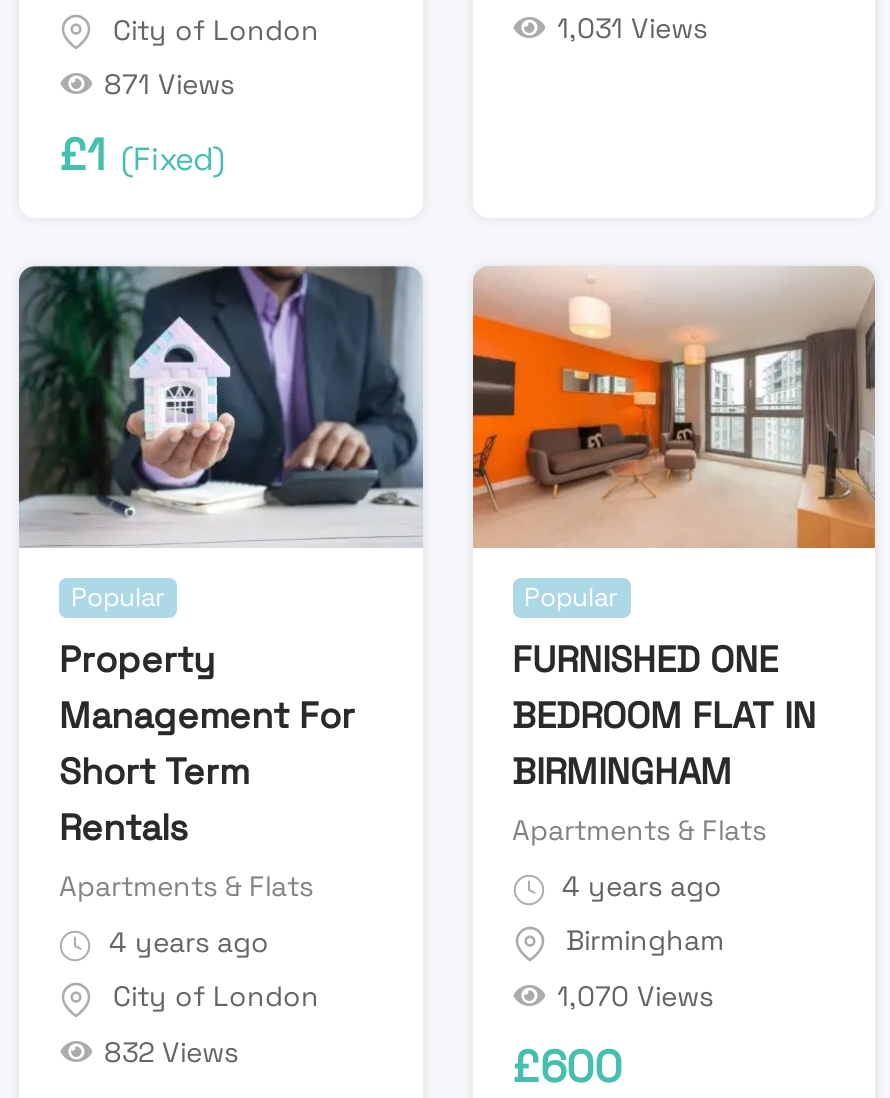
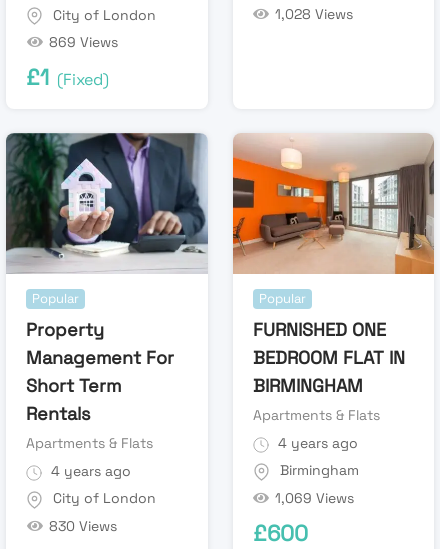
[557,11,707,47] 1,031 Views -> [275,5,353,23] 1,028 Views
[104,67,234,103] 871 Views -> [48,33,117,51] 869 Views
[557,977,713,1013] 1,070 Views -> [275,488,354,506] 1,069 Views
[104,1033,238,1069] 832 Views -> [48,516,116,534] 830 Views

